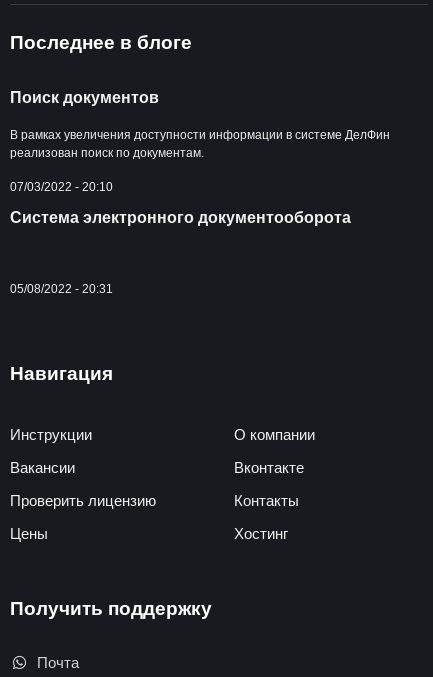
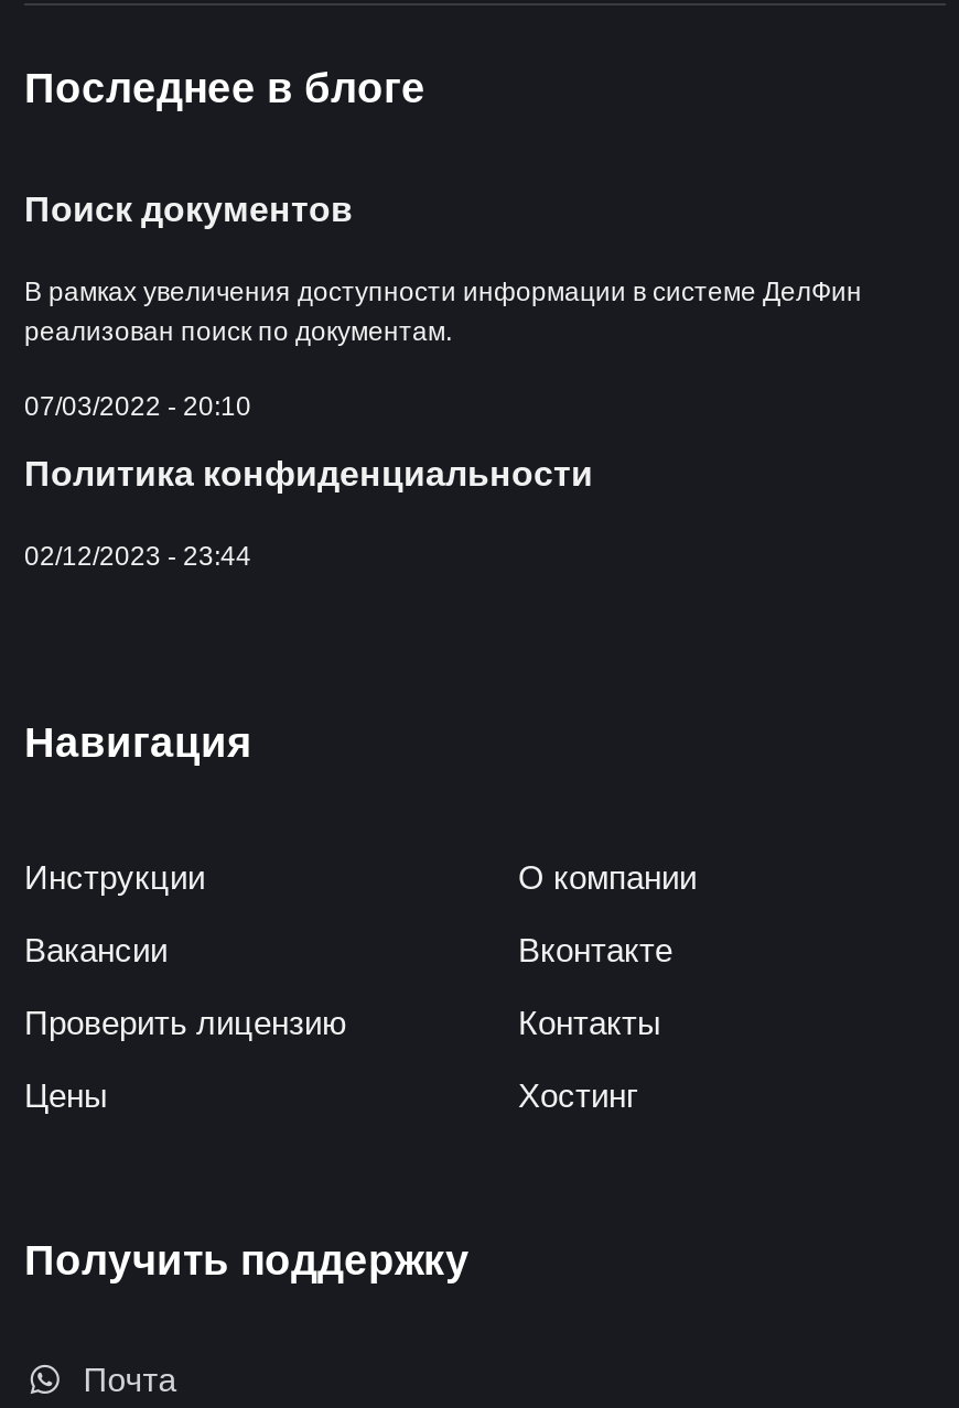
[10,209,351,226] Система электронного документооборота -> [24,455,593,492] Политика конфиденциальности
[10,282,113,296] 05/08/2022 - 20:31 -> [24,541,251,572] 02/12/2023 - 23:44

